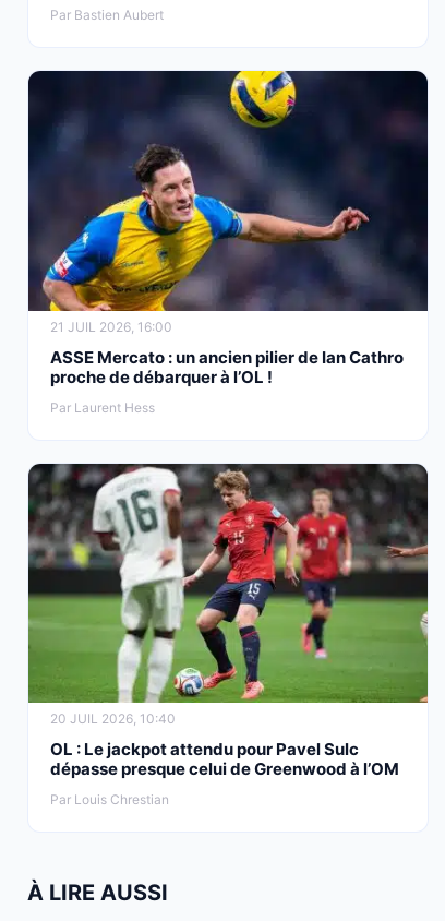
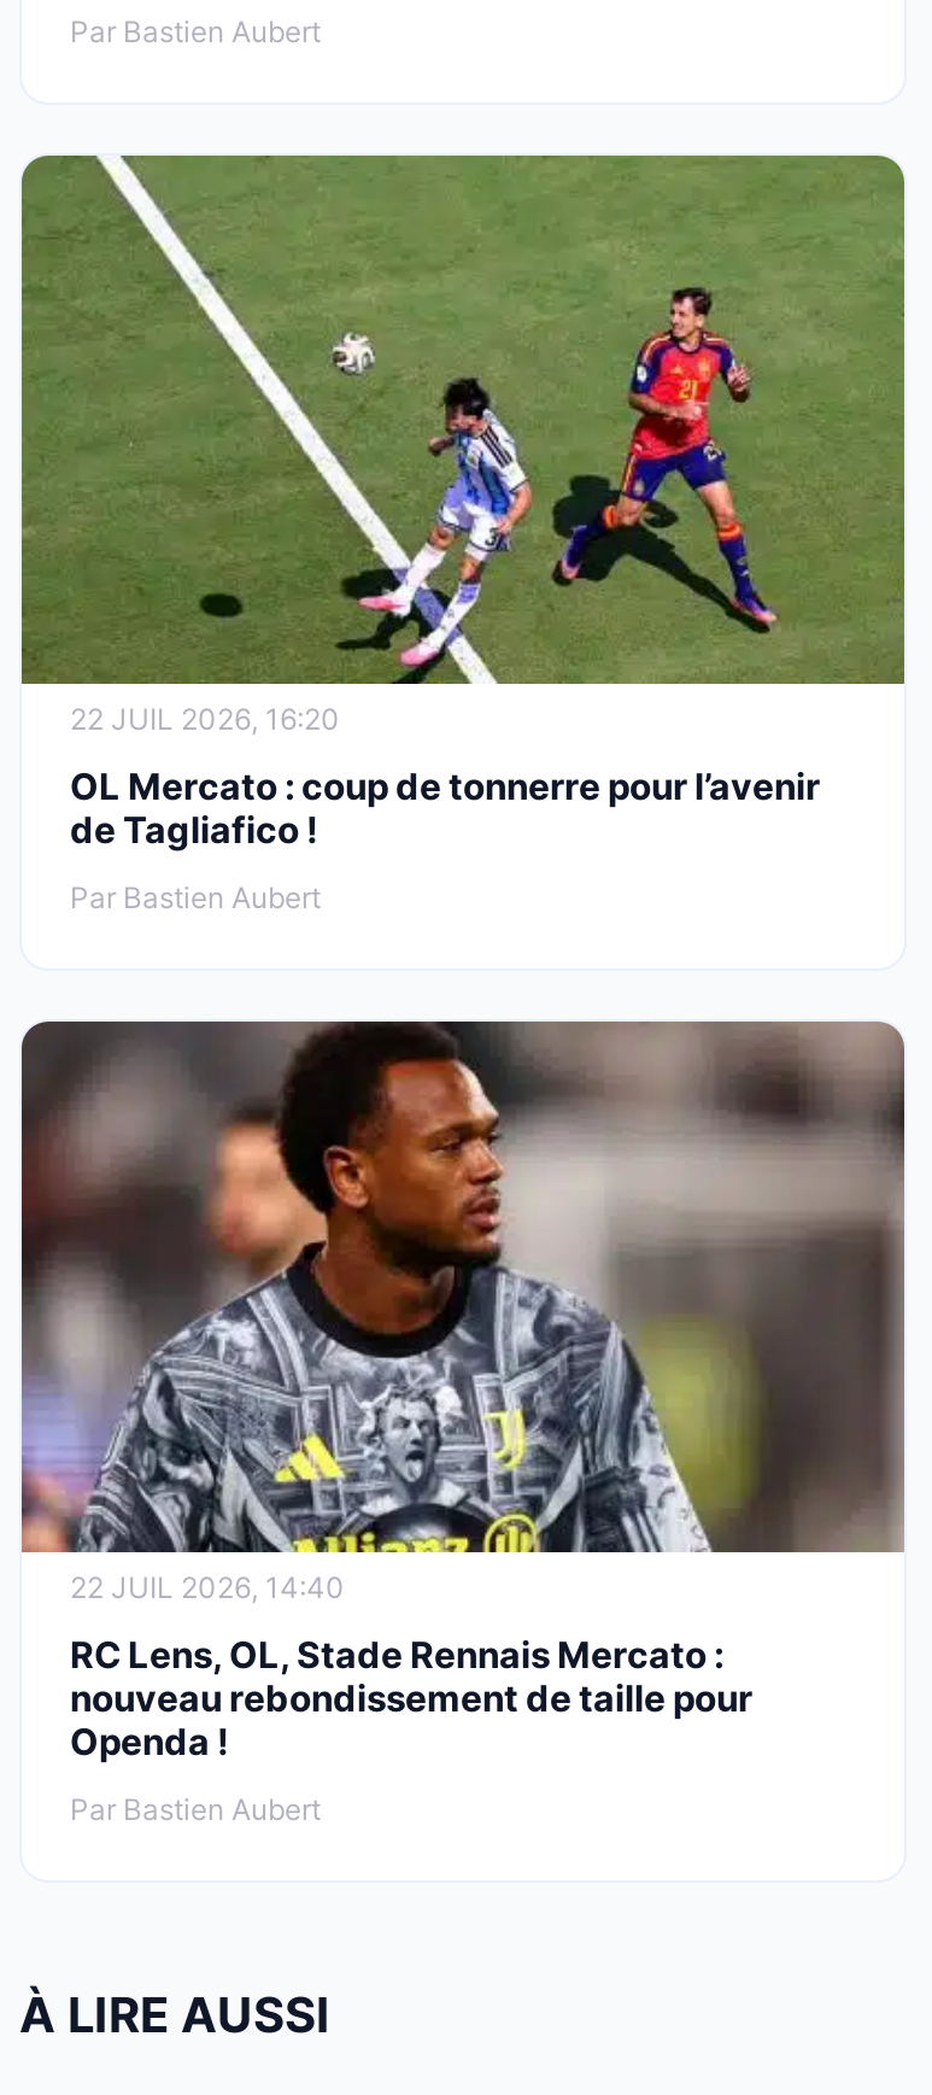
[27,70,429,335] [image] | 21 JUIL 2026, 16:00 -> [19,154,907,737] [image] | 22 JUIL 2026, 16:20
[50,347,404,387] ASSE Mercato : un ancien pilier de Ian Cathro | proche de débarquer à l’OL ! -> [70,764,820,853] OL Mercato : coup de tonnerre pour l’avenir | de Tagliafico !
[50,399,155,415] Par Laurent Hess -> [70,879,321,916] Par Bastien Aubert
[27,463,429,727] [image] | 20 JUIL 2026, 10:40 -> [19,1020,904,1605] [image] | 22 JUIL 2026, 14:40
[50,739,399,779] OL : Le jackpot attendu pour Pavel Sulc | dépasse presque celui de Greenwood à l’OM -> [70,1631,752,1764] RC Lens, OL, Stade Rennais Mercato : | nouveau rebondissement de taille pour | Openda !
[50,791,169,808] Par Louis Chrestian -> [70,1790,321,1827] Par Bastien Aubert

